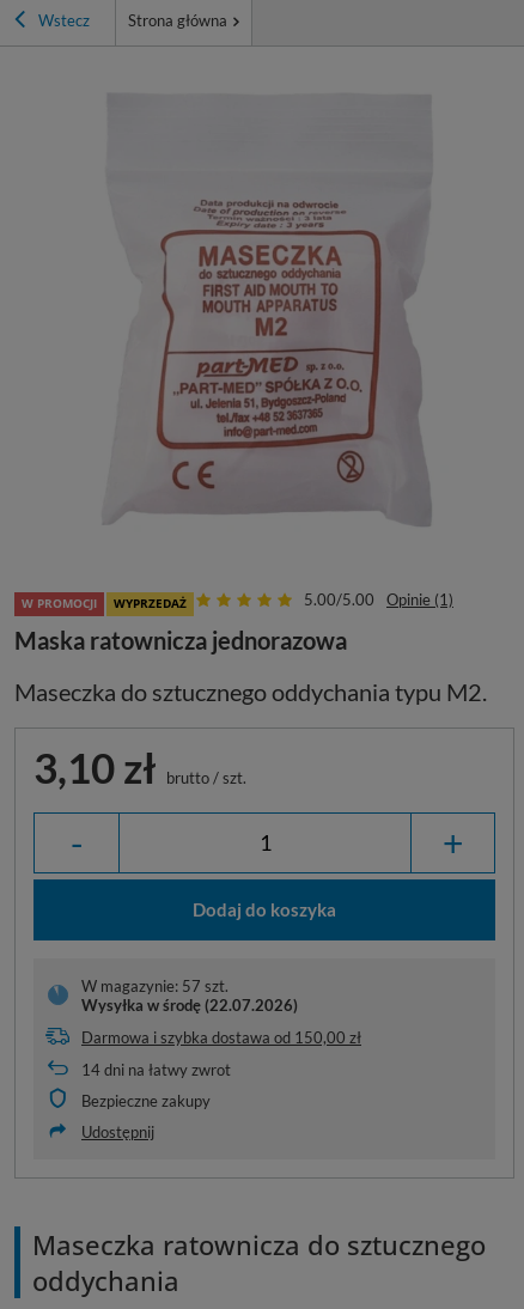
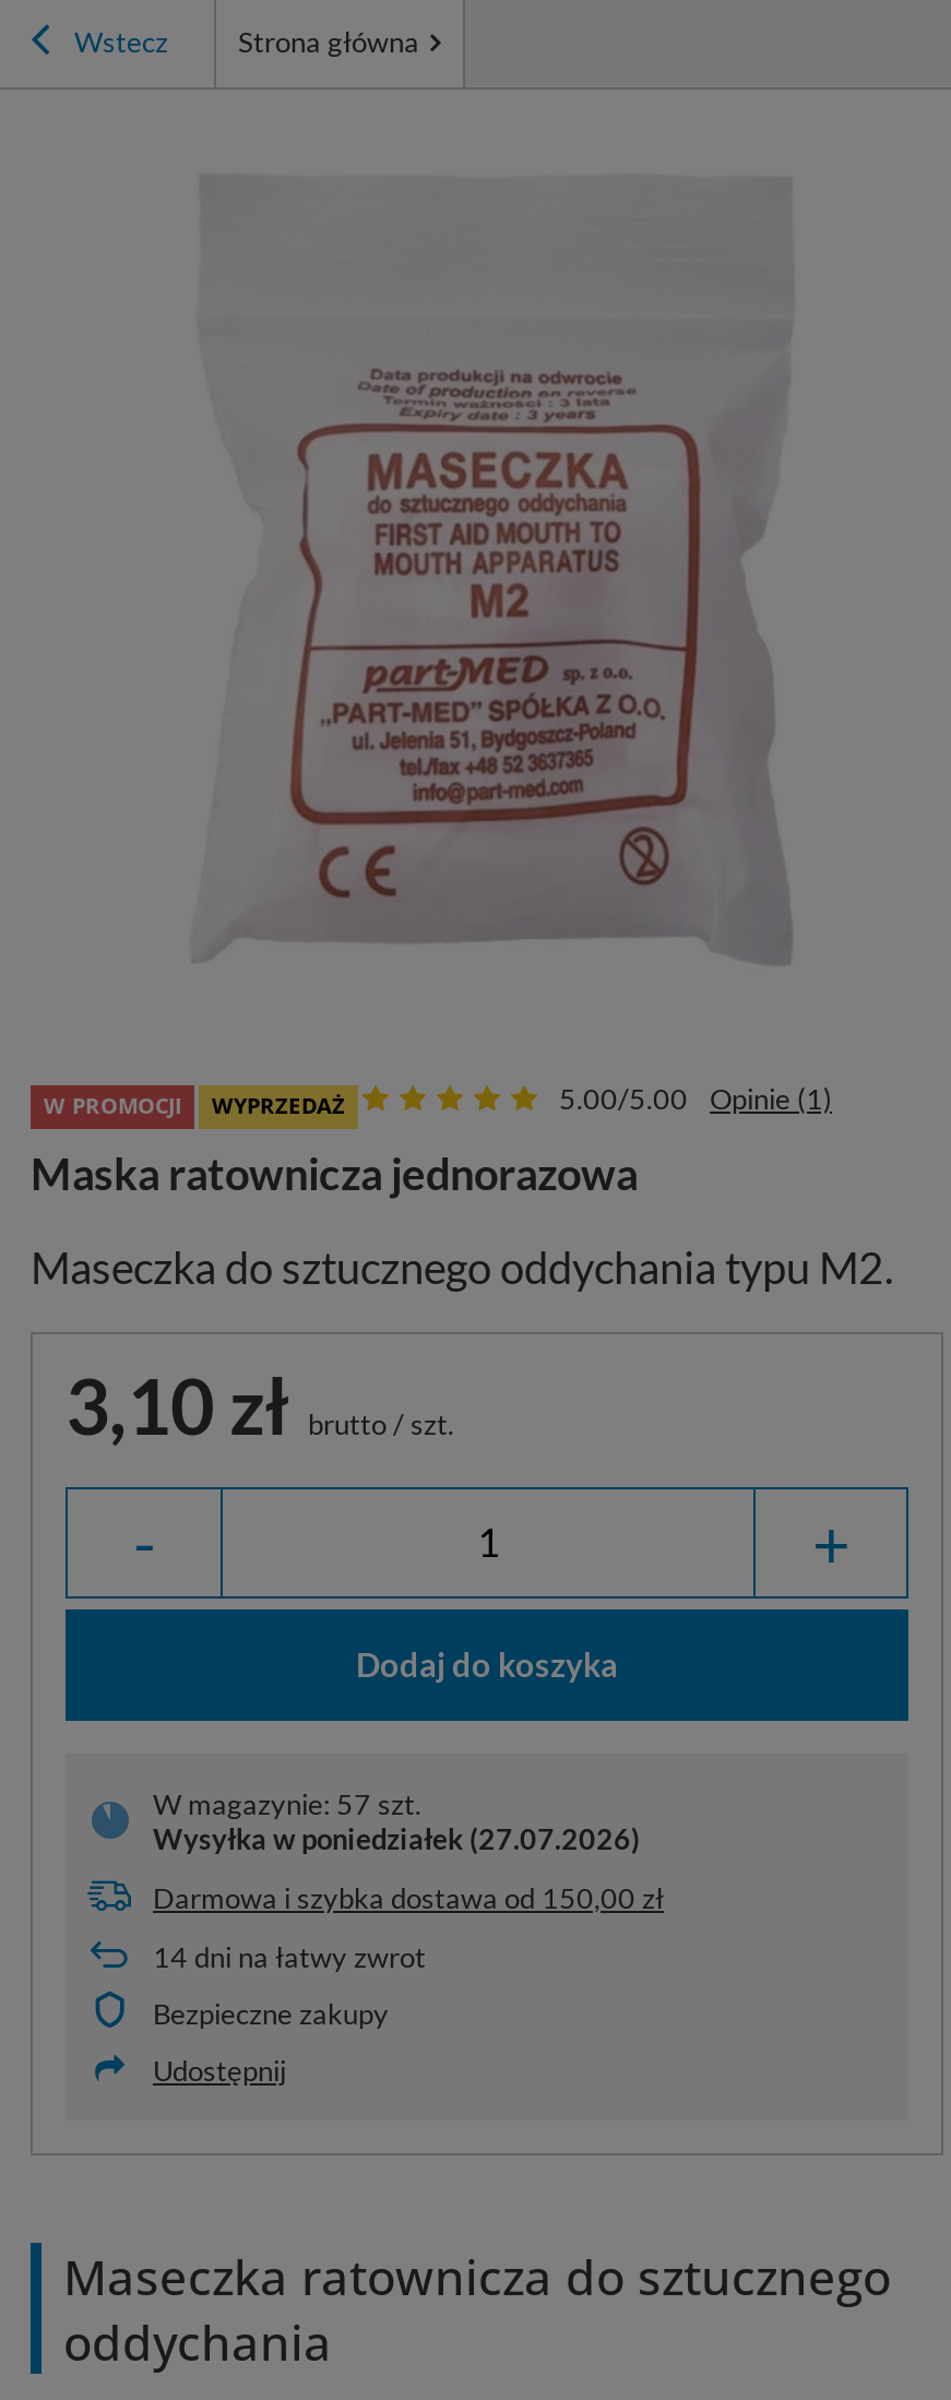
[81,995,298,1014] Wysyłka w środę (22.07.2026) -> [153,1821,640,1856] Wysyłka w poniedziałek (27.07.2026)

